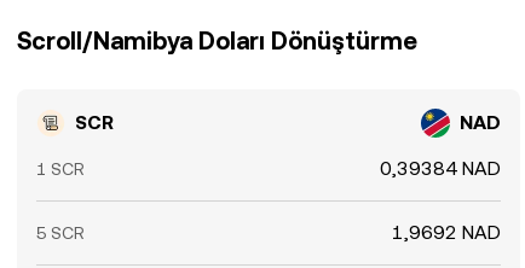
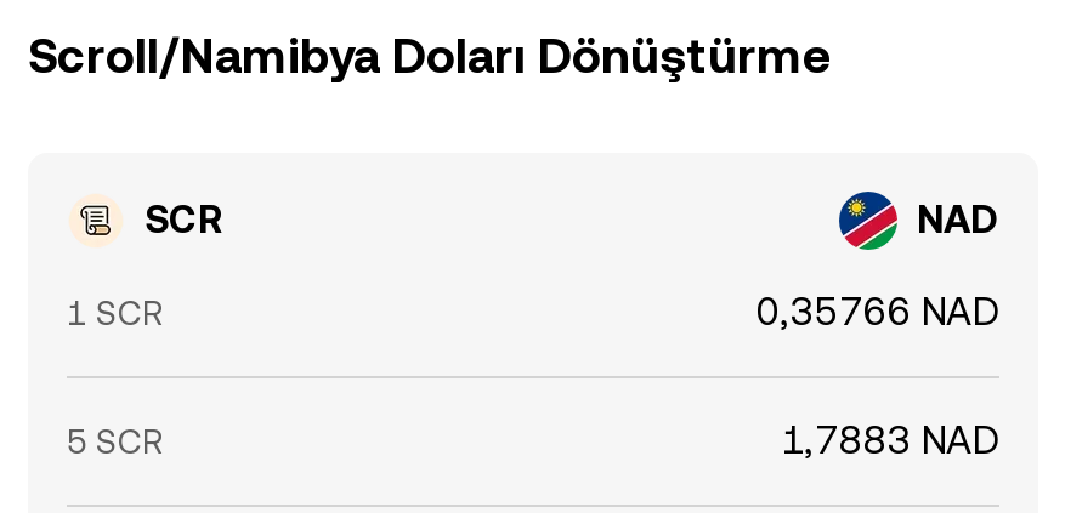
[380,157,501,180] 0,39384 NAD -> [756,289,999,335] 0,35766 NAD
[392,221,501,244] 1,9692 NAD -> [781,417,999,463] 1,7883 NAD

